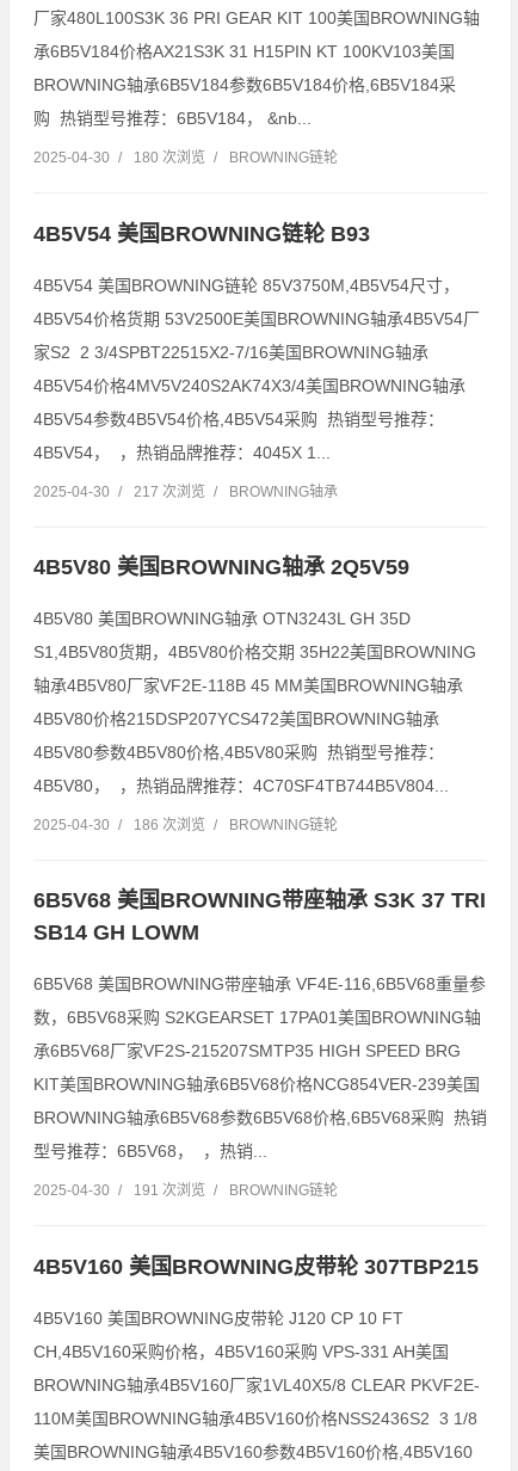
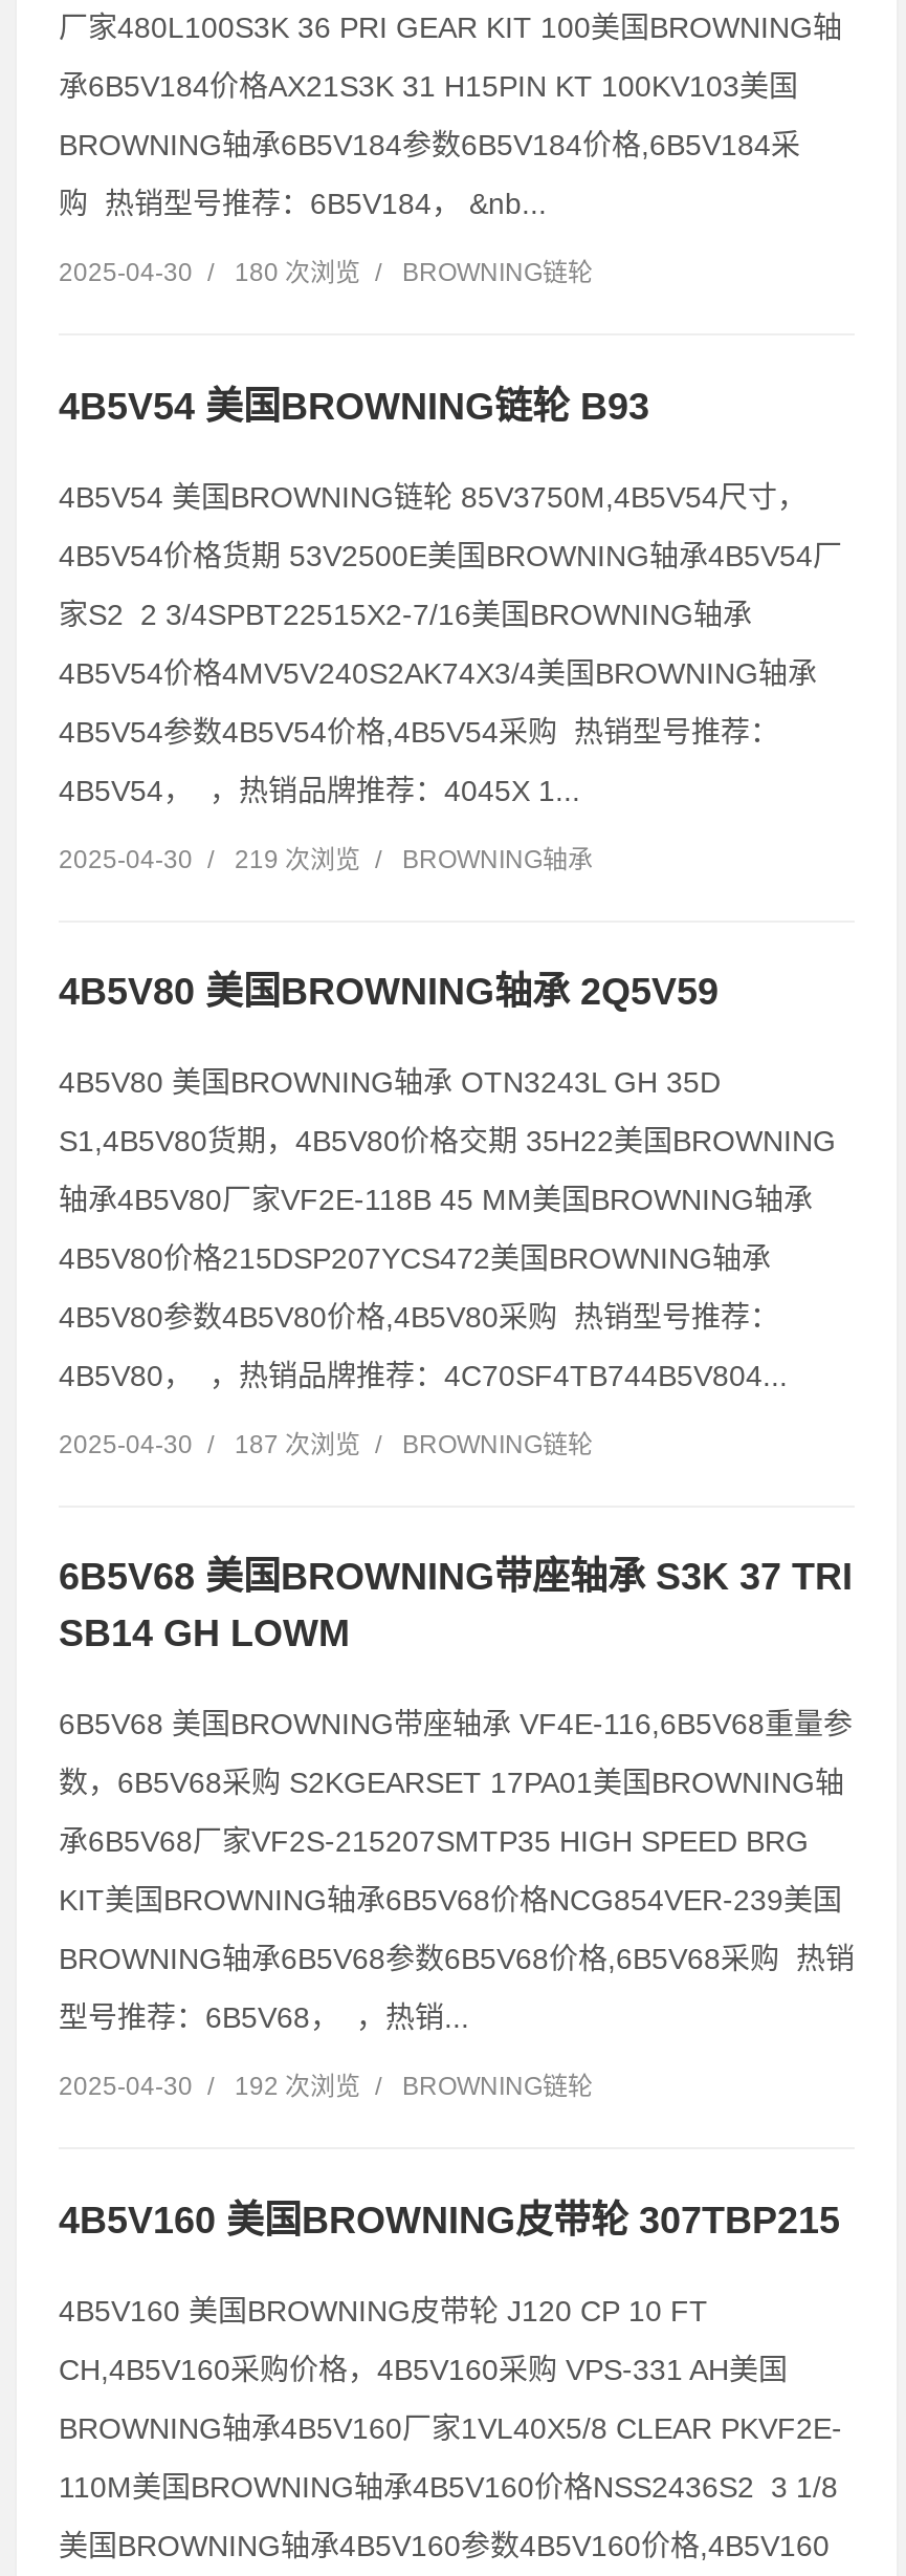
[33,483,338,500] 2025-04-30 / 217 次浏览 / BROWNING轴承 -> [59,844,593,874] 2025-04-30 / 219 次浏览 / BROWNING轴承
[33,817,338,834] 2025-04-30 / 186 次浏览 / BROWNING链轮 -> [59,1431,593,1460] 2025-04-30 / 187 次浏览 / BROWNING链轮
[33,1183,338,1199] 2025-04-30 / 191 次浏览 / BROWNING链轮 -> [59,2073,593,2102] 2025-04-30 / 192 次浏览 / BROWNING链轮

